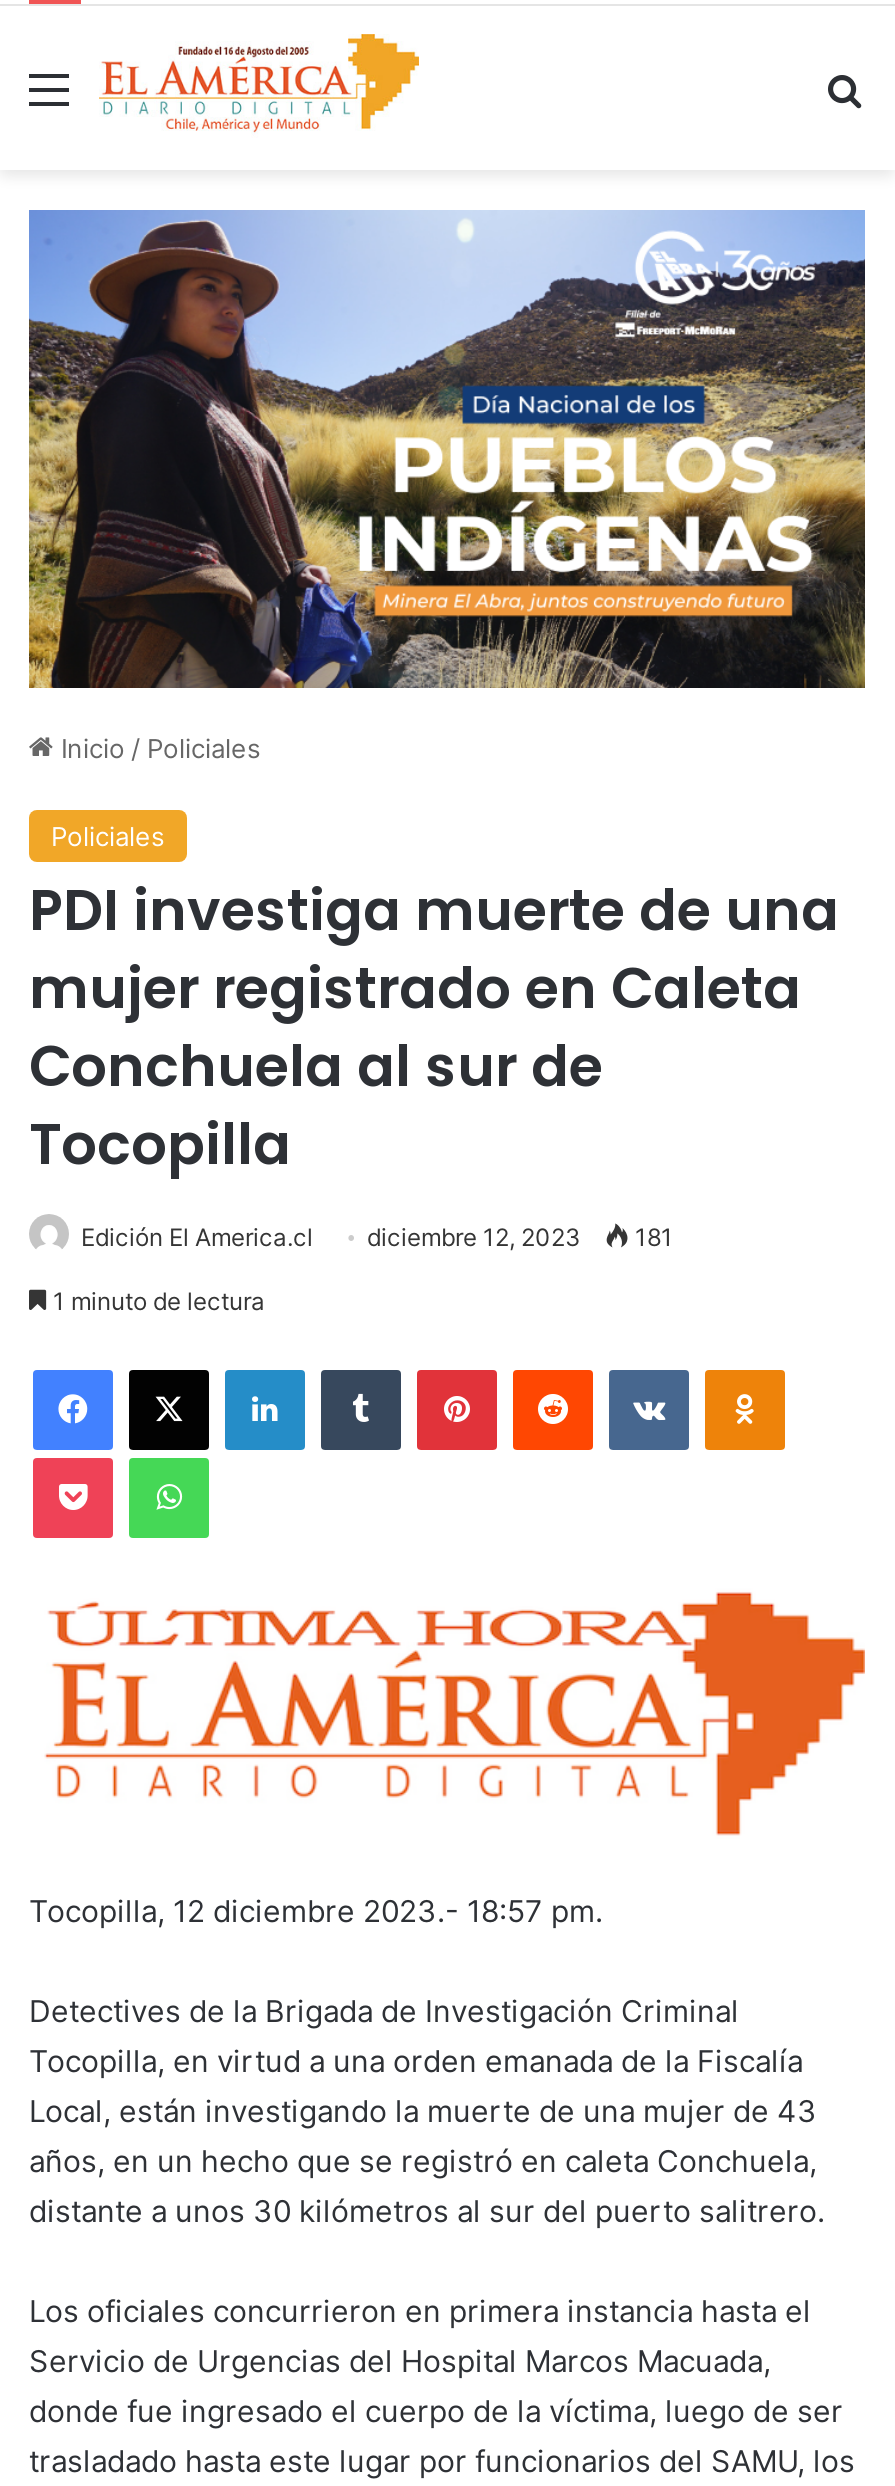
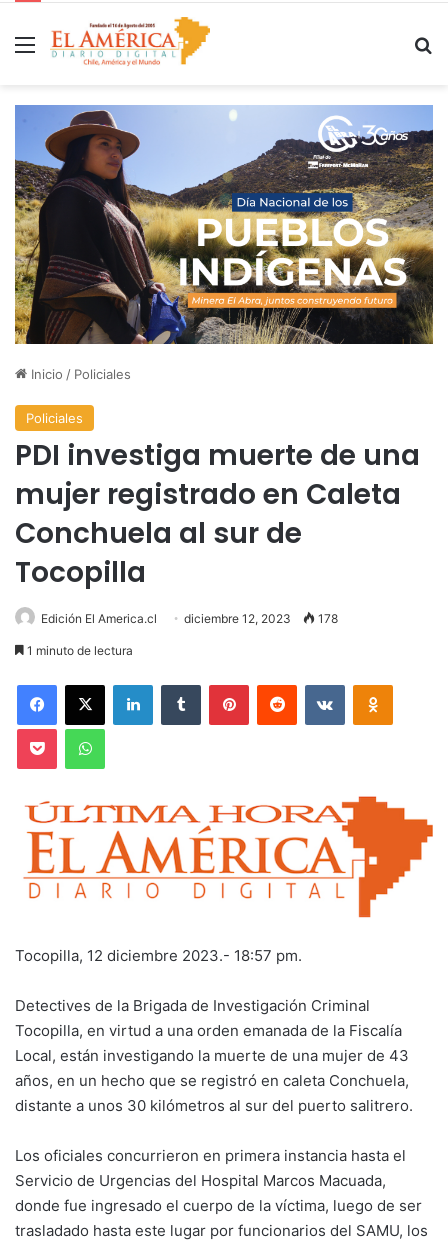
[81,1222,673,1252] Edición El America.cl diciembre 12, 2023 181 -> [41,611,338,626] Edición El America.cl diciembre 12, 2023 178

